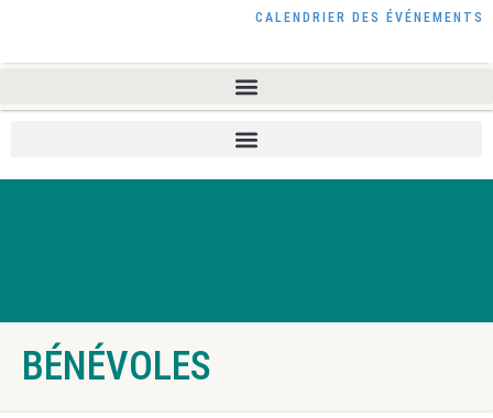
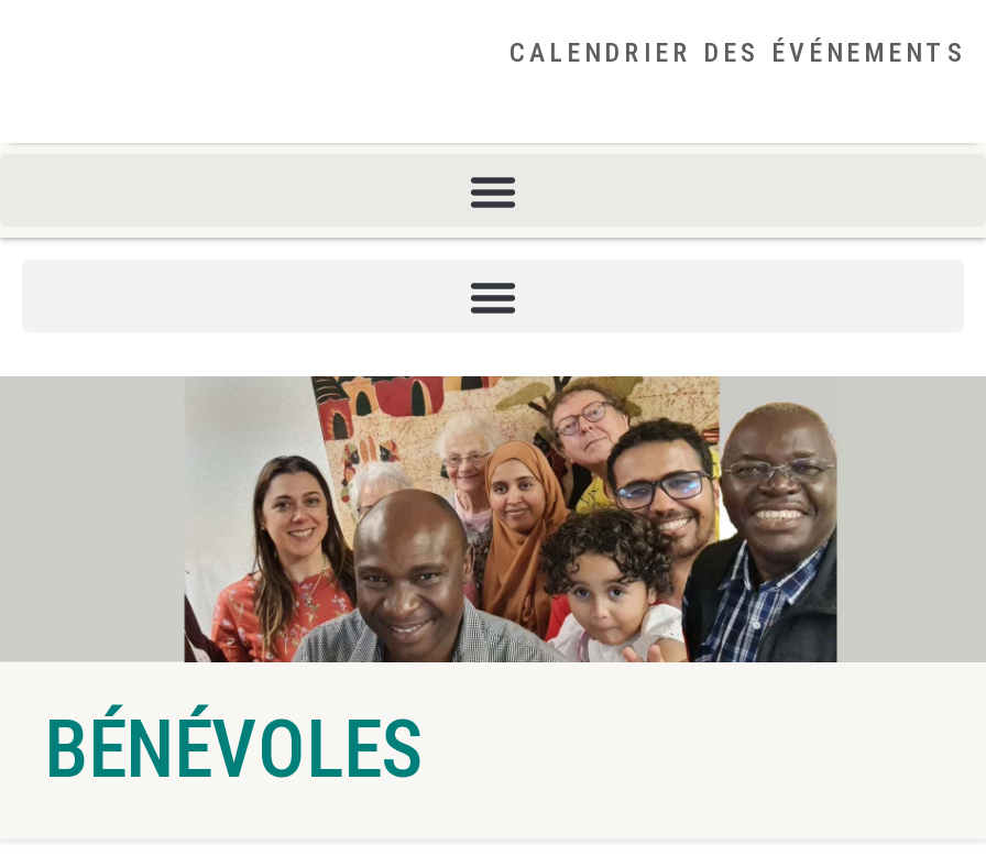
none -> [7,374,979,665] [image]

